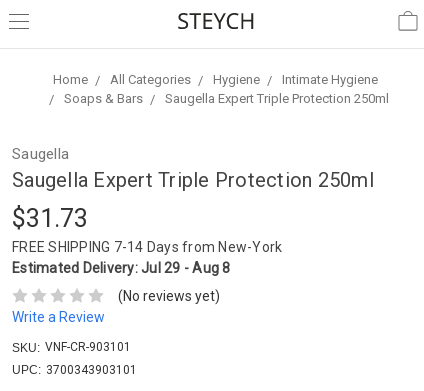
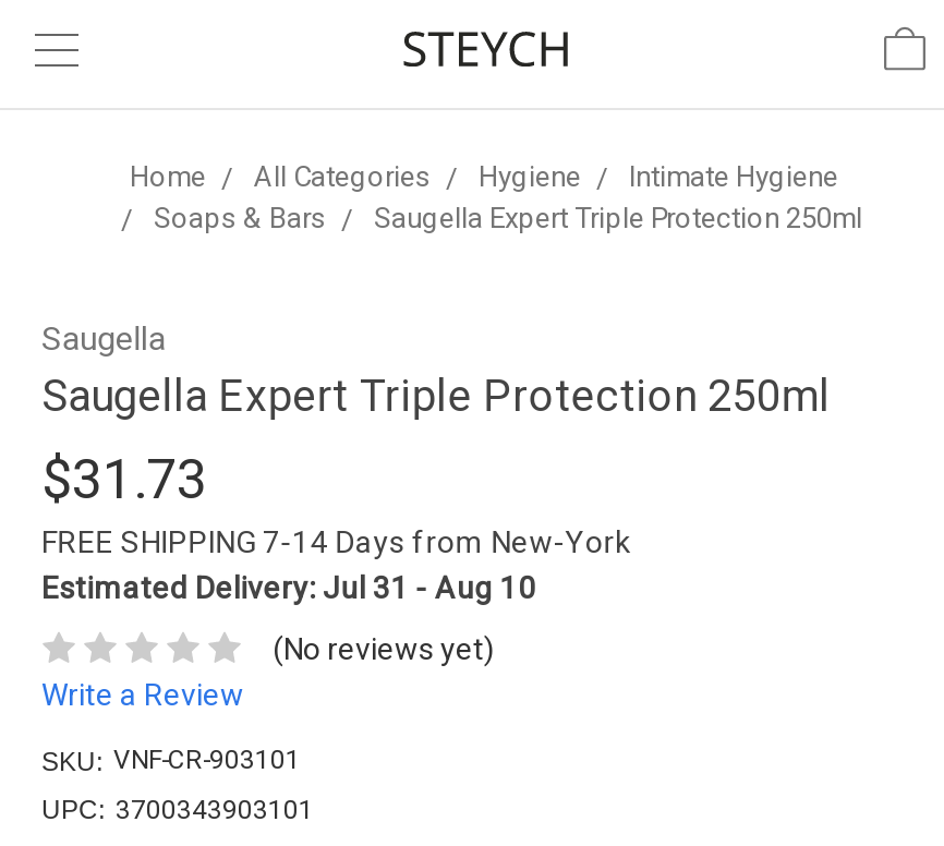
[12,260,230,276] Estimated Delivery: Jul 29 - Aug 8 -> [41,570,536,605] Estimated Delivery: Jul 31 - Aug 10

